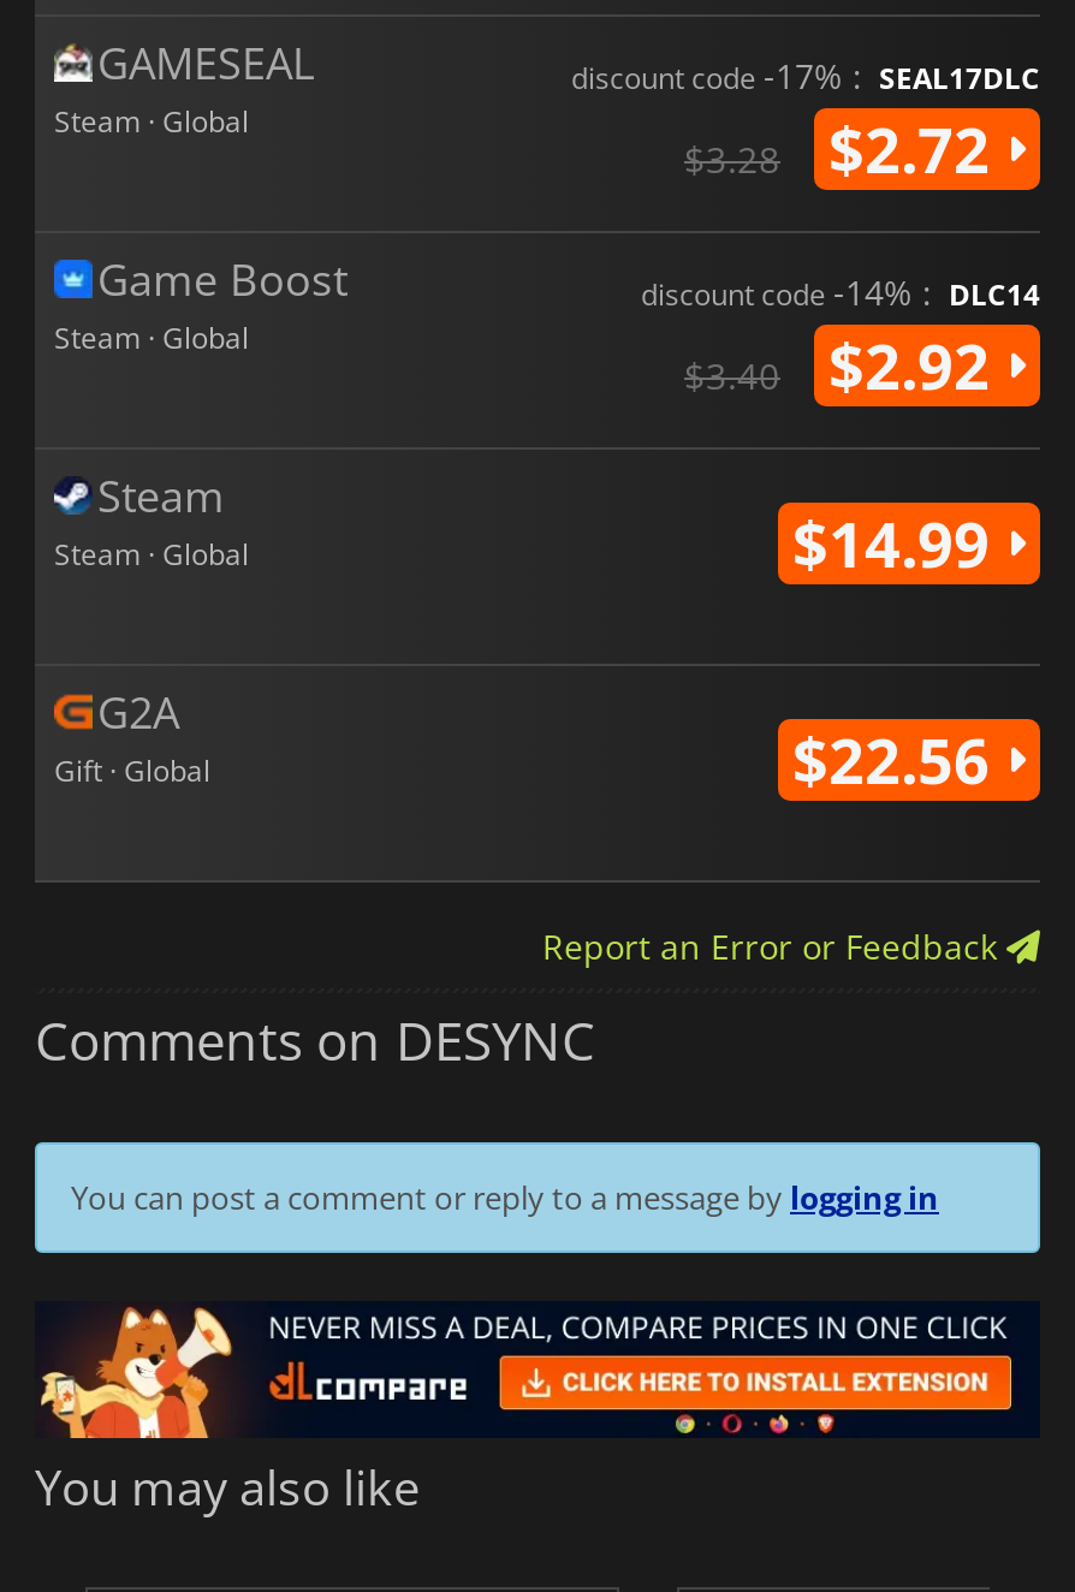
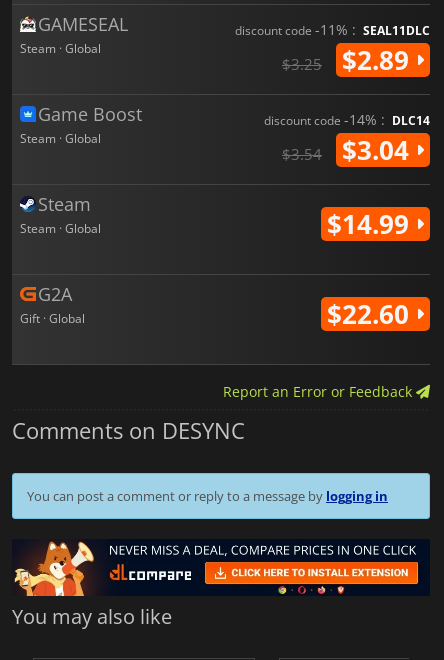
[571,52,1040,98] discount code -17% : SEAL17DLC -> [235,20,430,39] discount code -11% : SEAL11DLC
[828,105,1006,191] $2.72 -> [342,42,416,78] $2.89
[684,134,780,182] $3.28 -> [282,54,322,74] $3.25
[828,321,1006,408] $2.92 -> [342,132,416,168] $3.04
[684,350,780,398] $3.40 -> [282,144,322,164] $3.54
[792,716,1006,802] $22.56 -> [327,296,416,332] $22.60

